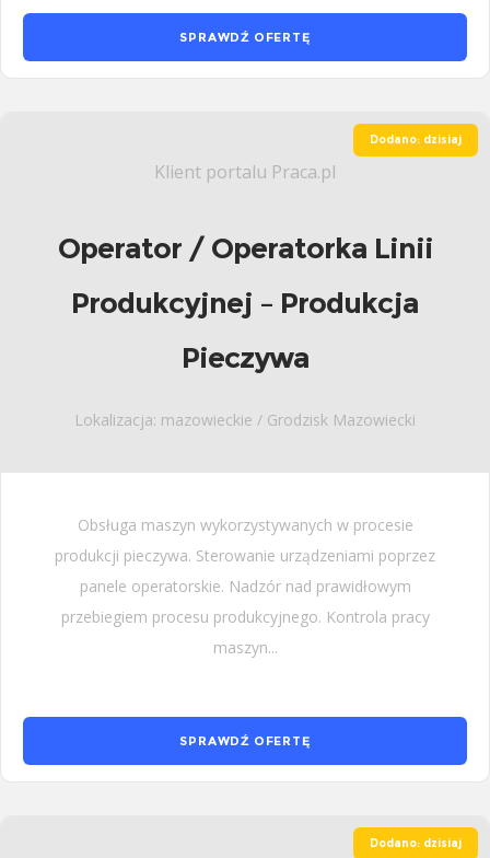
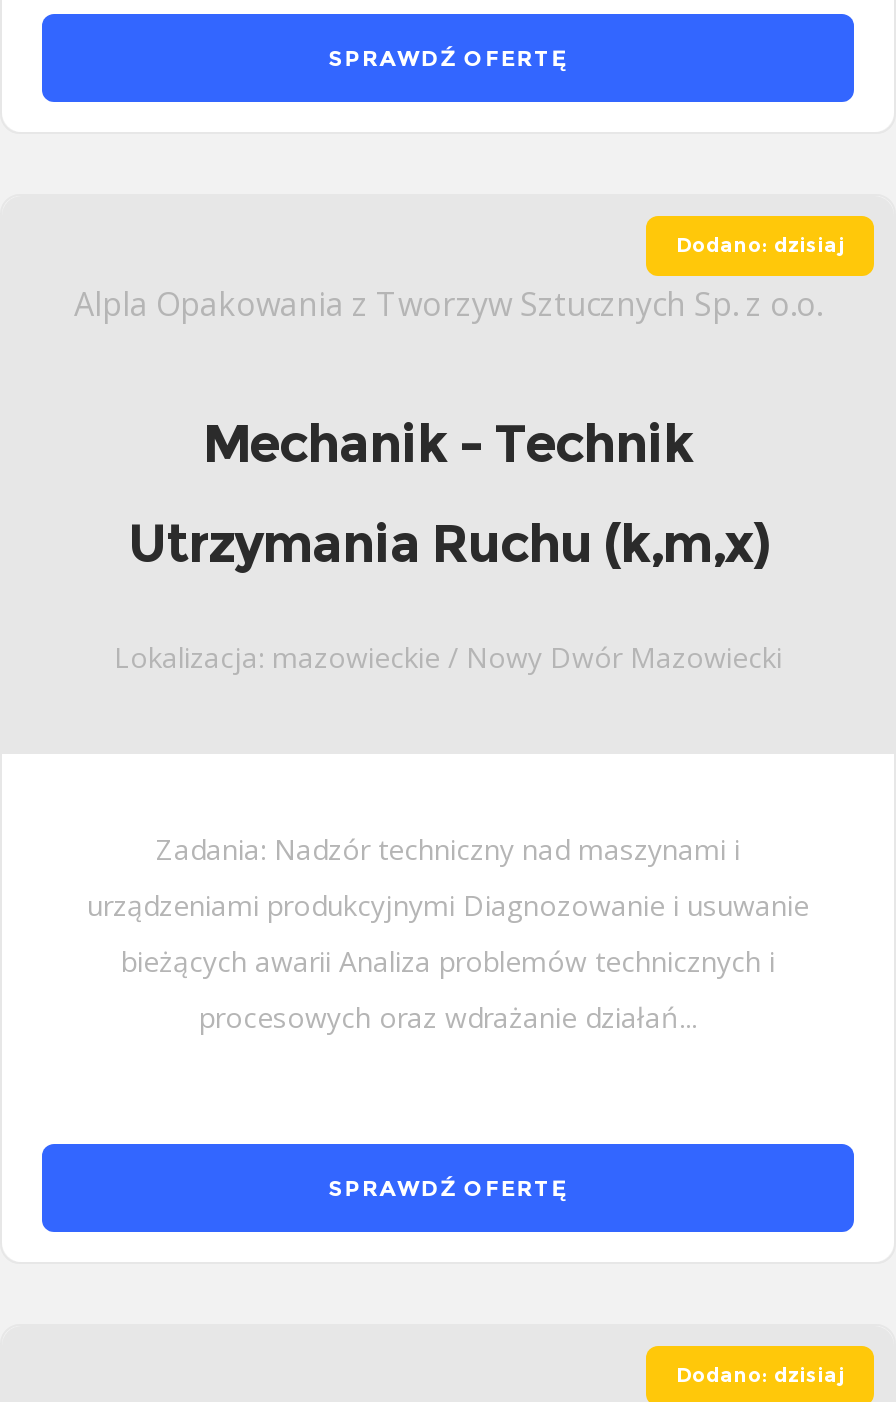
[57,160,433,430] Klient portalu Praca.pl | Operator / Operatorka Linii | Produkcyjnej – Produkcja | Pieczywa | Lokalizacja: mazowieckie / Grodzisk Mazowiecki -> [74,283,822,677] Alpla Opakowania z Tworzyw Sztucznych Sp. z o.o. | Mechanik - Technik | Utrzymania Ruchu (k,m,x) | Lokalizacja: mazowieckie / Nowy Dwór Mazowiecki
[55,515,435,658] Obsługa maszyn wykorzystywanych w procesie | produkcji pieczywa. Sterowanie urządzeniami poprzez | panele operatorskie. Nadzór nad prawidłowym | przebiegiem procesu produkcyjnego. Kontrola pracy | maszyn... -> [87,831,809,1037] Zadania: Nadzór techniczny nad maszynami i | urządzeniami produkcyjnymi Diagnozowanie i usuwanie | bieżących awarii Analiza problemów technicznych i | procesowych oraz wdrażanie działań...

